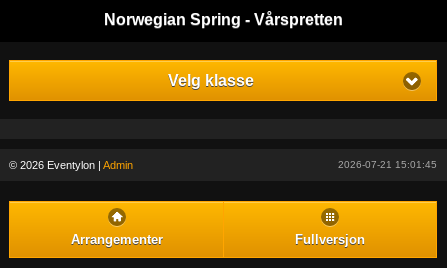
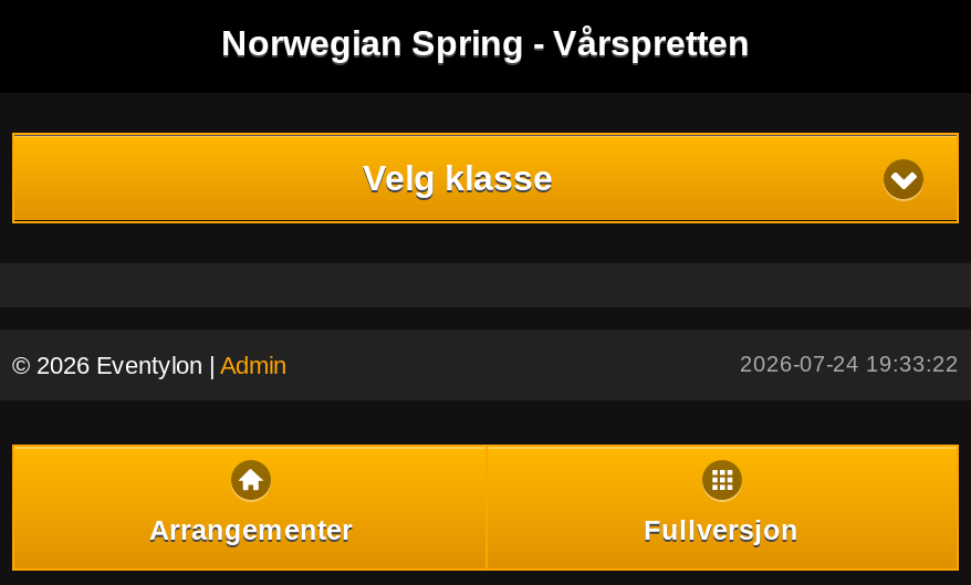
[338,159,437,170] 2026-07-21 15:01:45 -> [740,351,959,375] 2026-07-24 19:33:22

